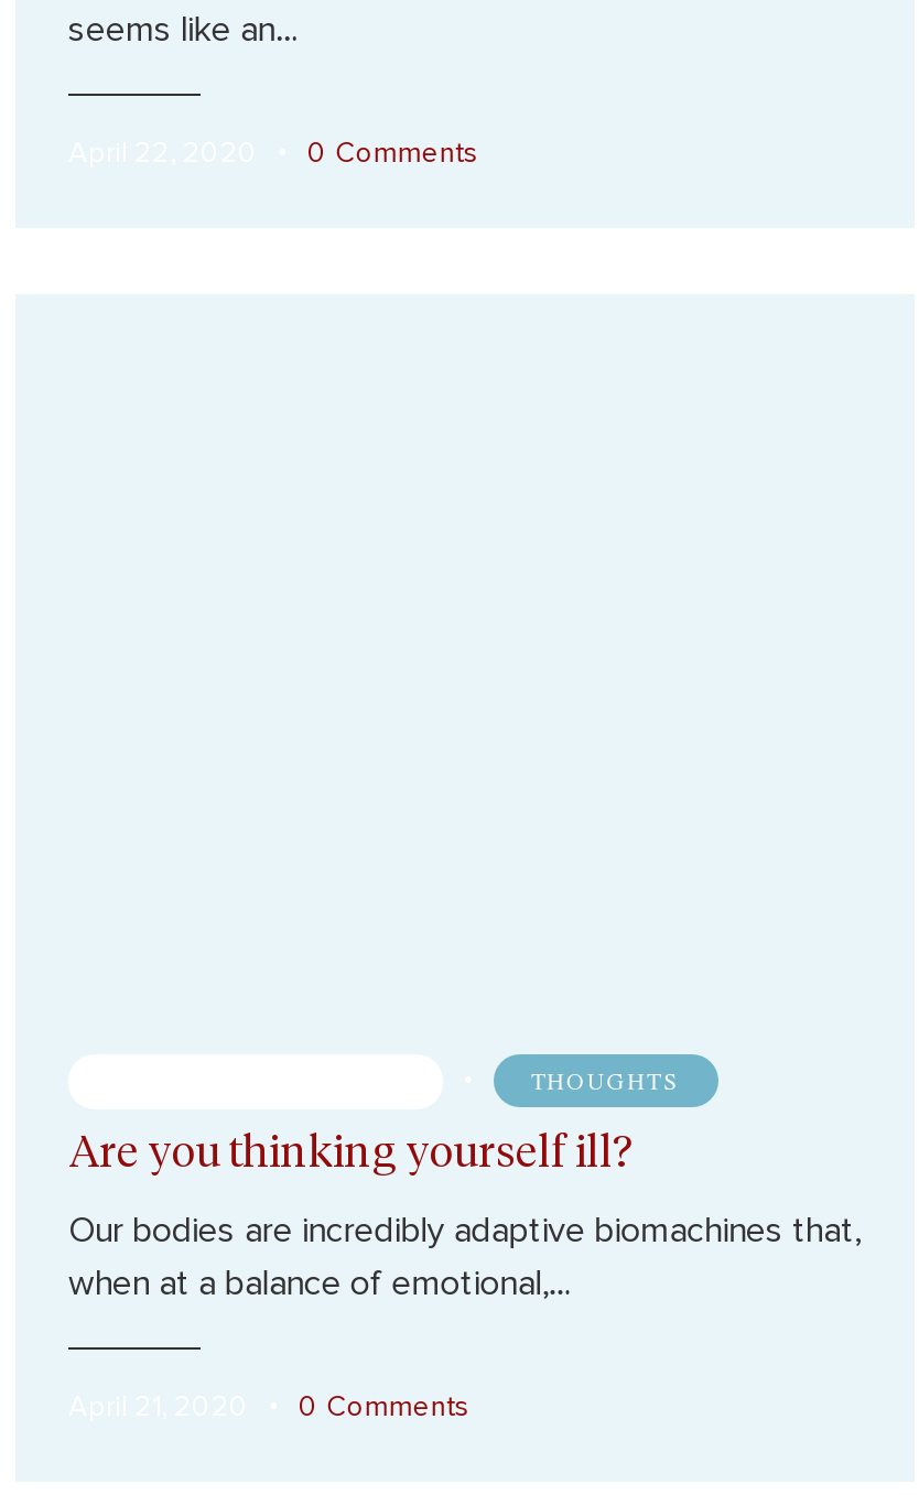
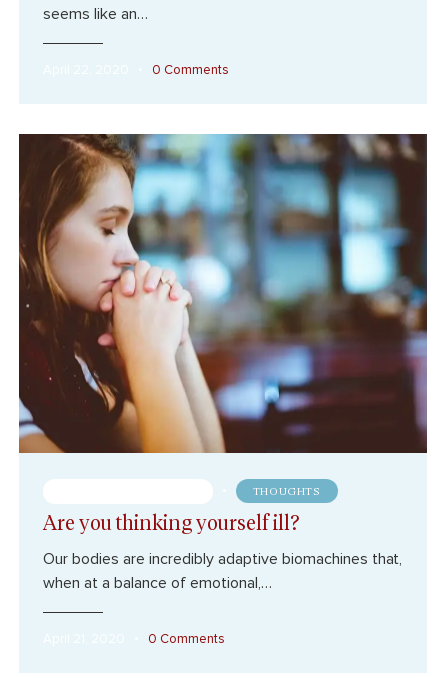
none -> [18,133,428,454] [image]

